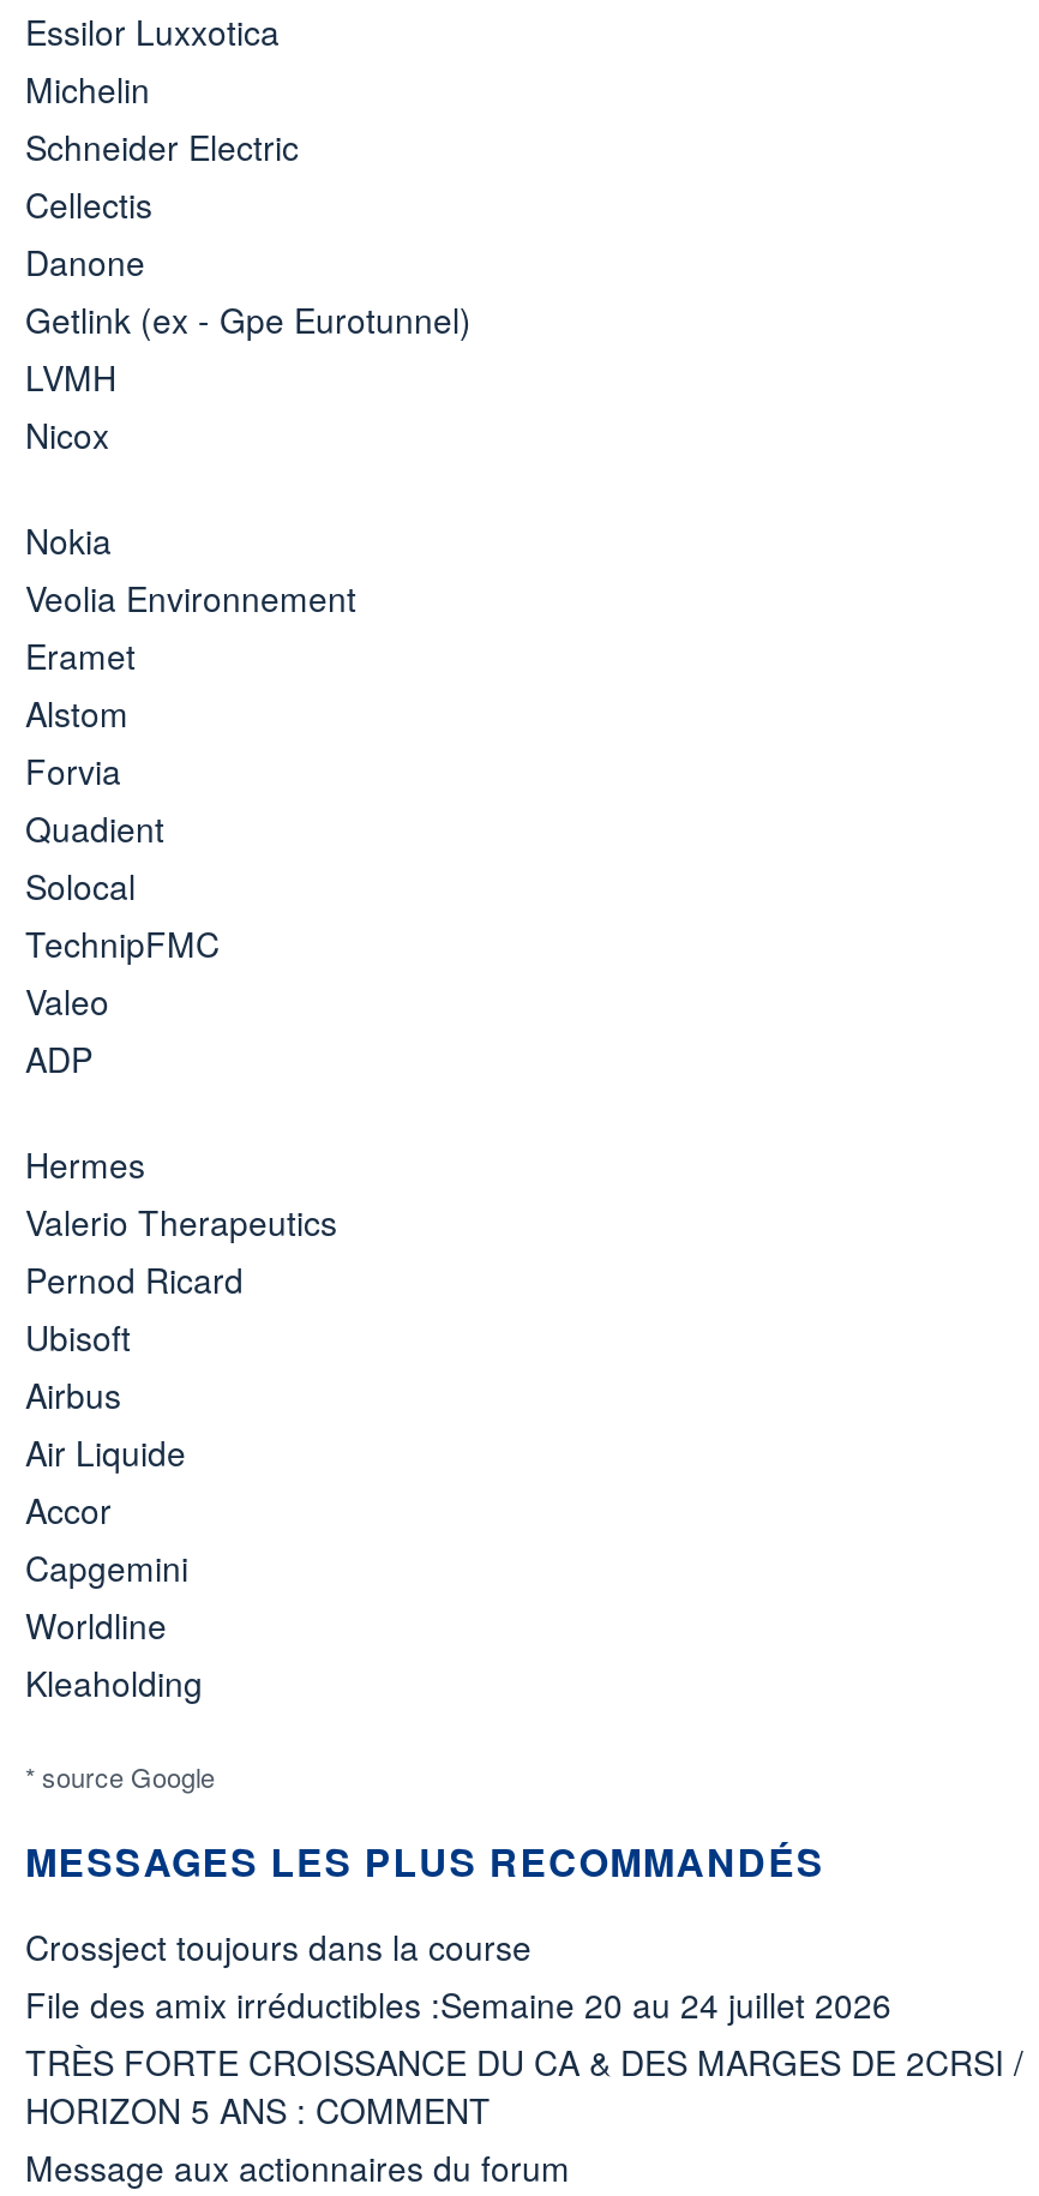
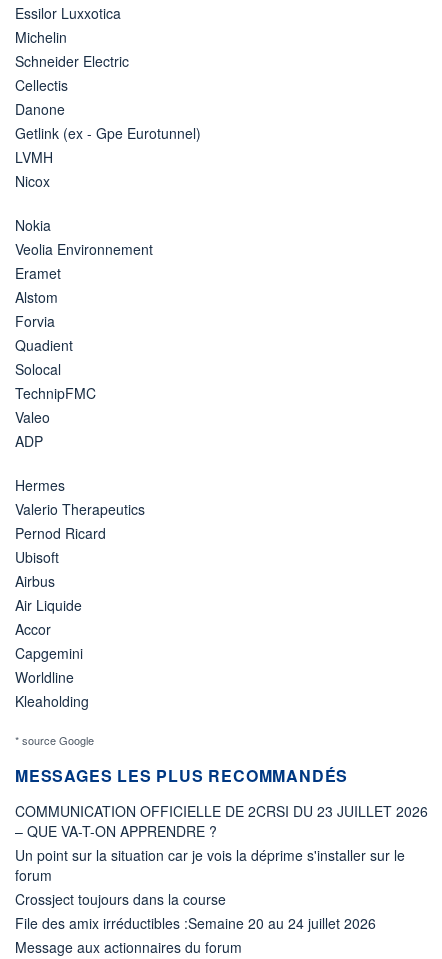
none -> [15,801,428,885] COMMUNICATION OFFICIELLE DE 2CRSI DU 23 JUILLET 2026 | – QUE VA-T-ON APPRENDRE ? | Un point sur la situation car je vois la déprime s'installer sur le | forum
moved [25,1922,891,2028] -> [15,889,376,933]: Crossject toujours dans la course | File des amix irréductibles :Semaine 20 au 24 juillet 2026
[25,2038,1023,2134] TRÈS FORTE CROISSANCE DU CA & DES MARGES DE 2CRSI / | HORIZON 5 ANS : COMMENT -> none

